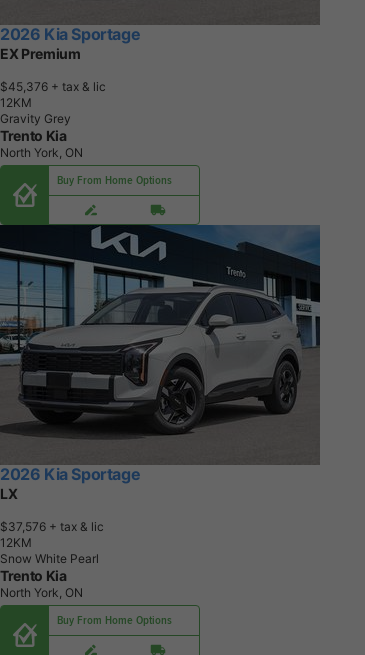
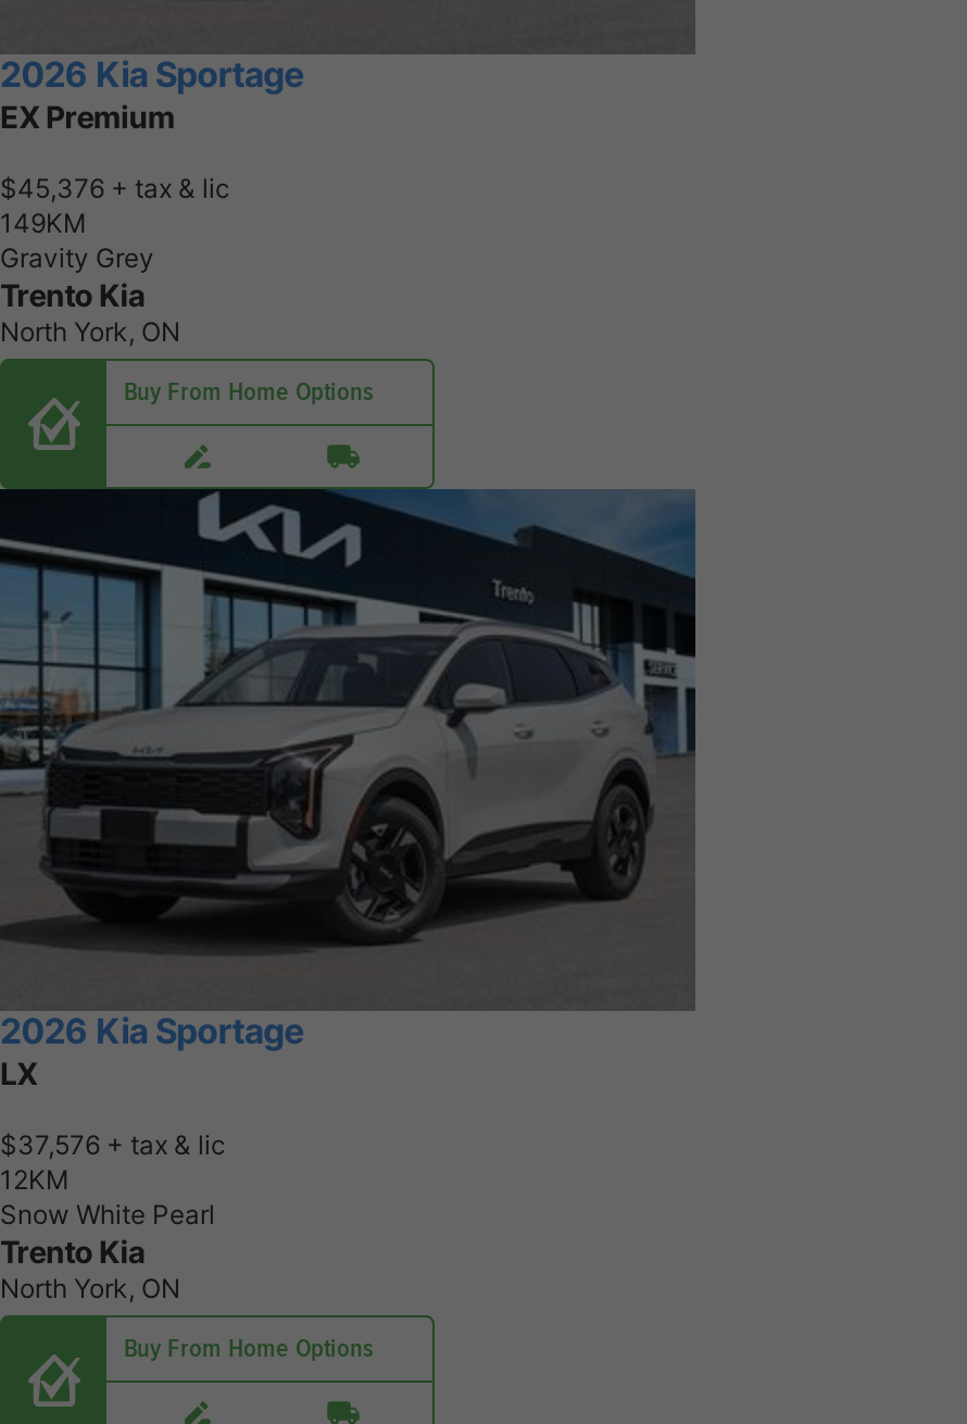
[0,95,32,110] 1 2KM -> [0,207,87,240] 149KM

